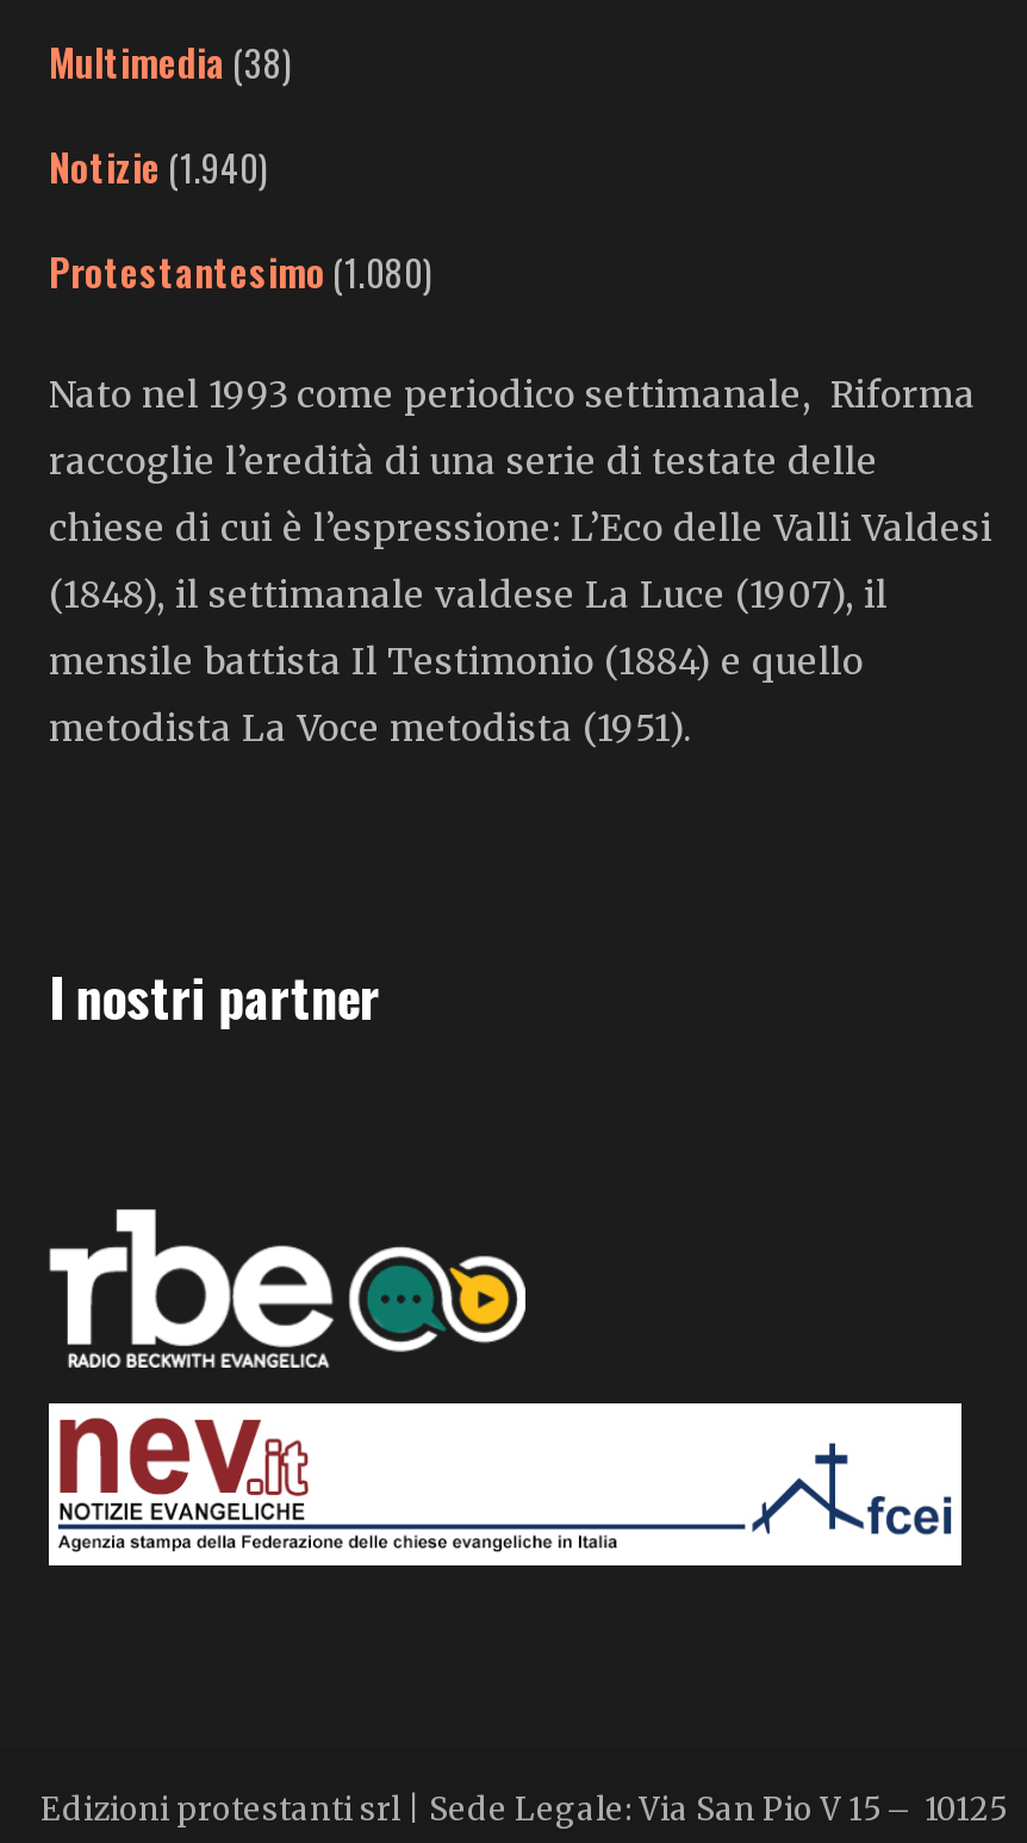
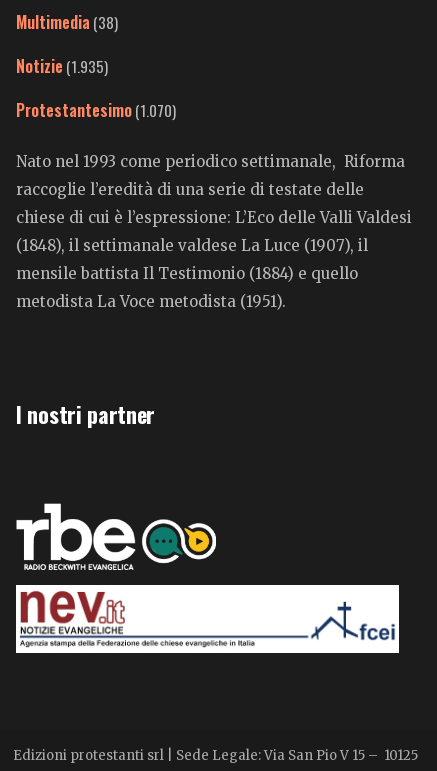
[49,139,268,196] Notizie (1.940) -> [16,54,108,78] Notizie (1.935)
[49,244,432,301] Protestantesimo (1.080) -> [16,98,176,122] Protestantesimo (1.070)

